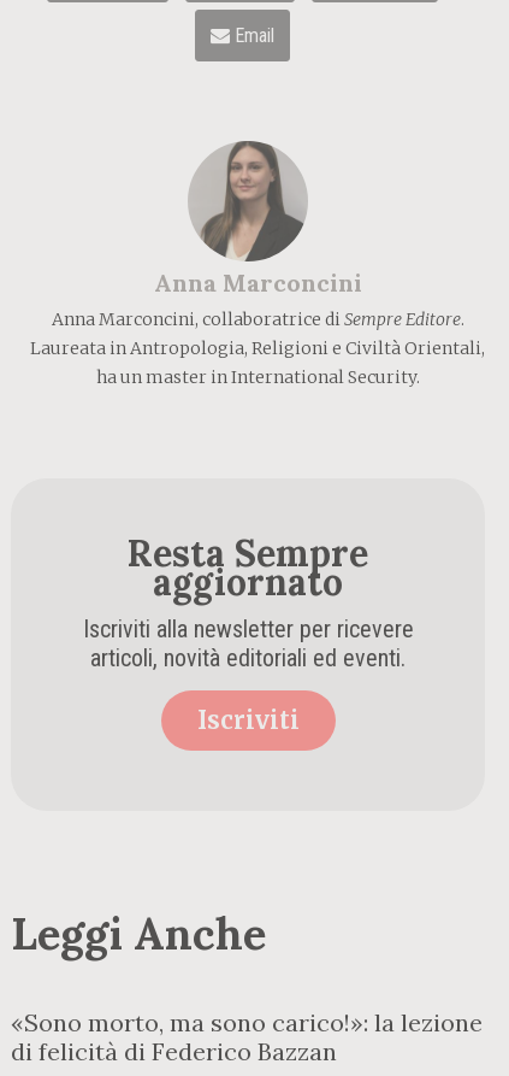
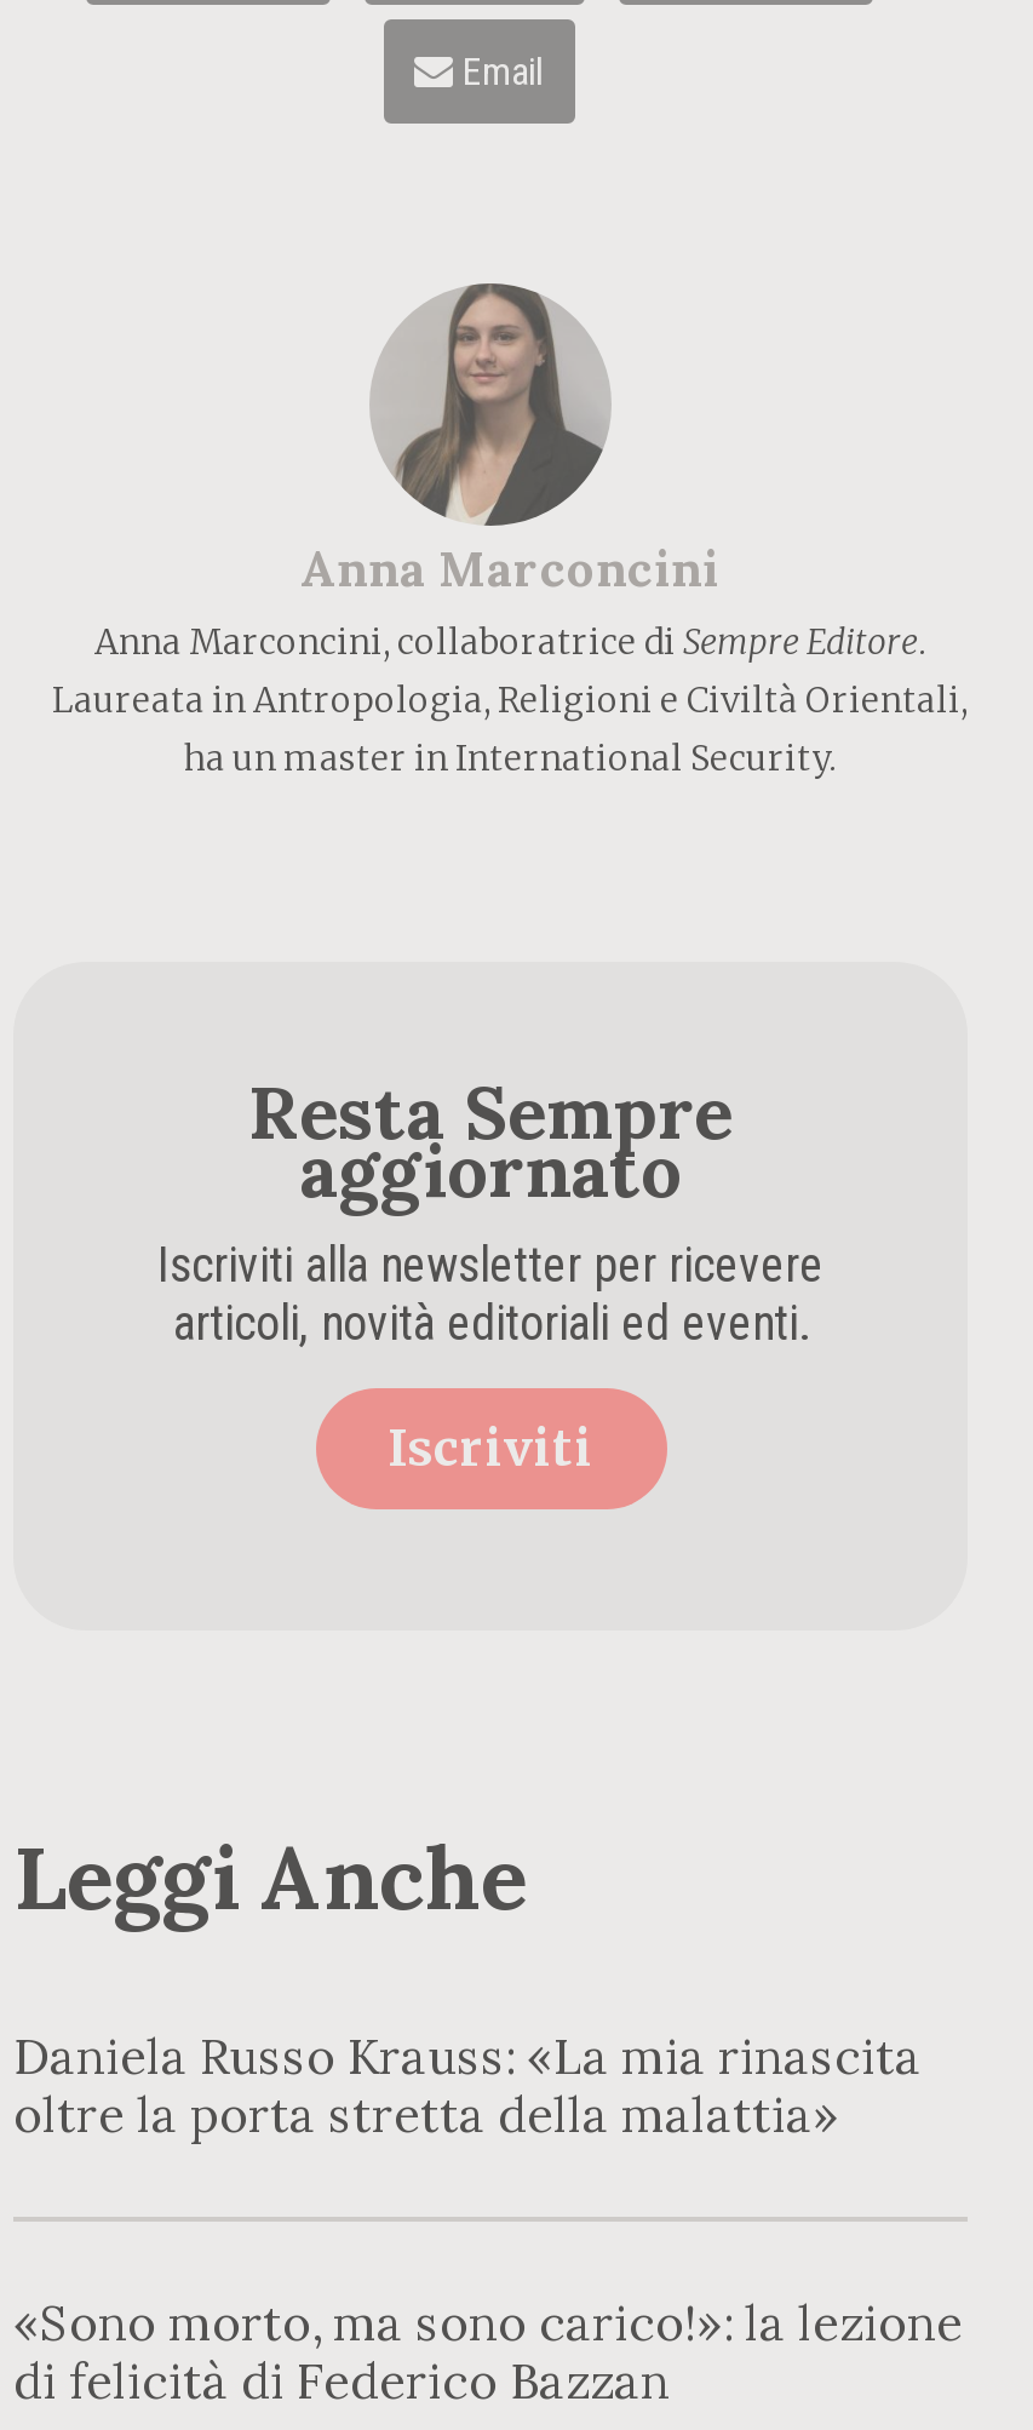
none -> [13,2026,922,2144] Daniela Russo Krauss: «La mia rinascita | oltre la porta stretta della malattia»

